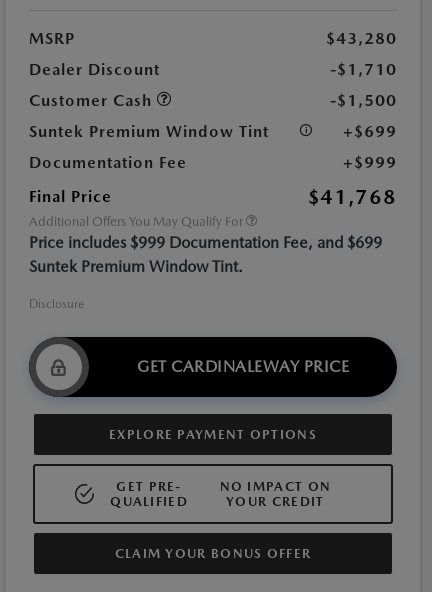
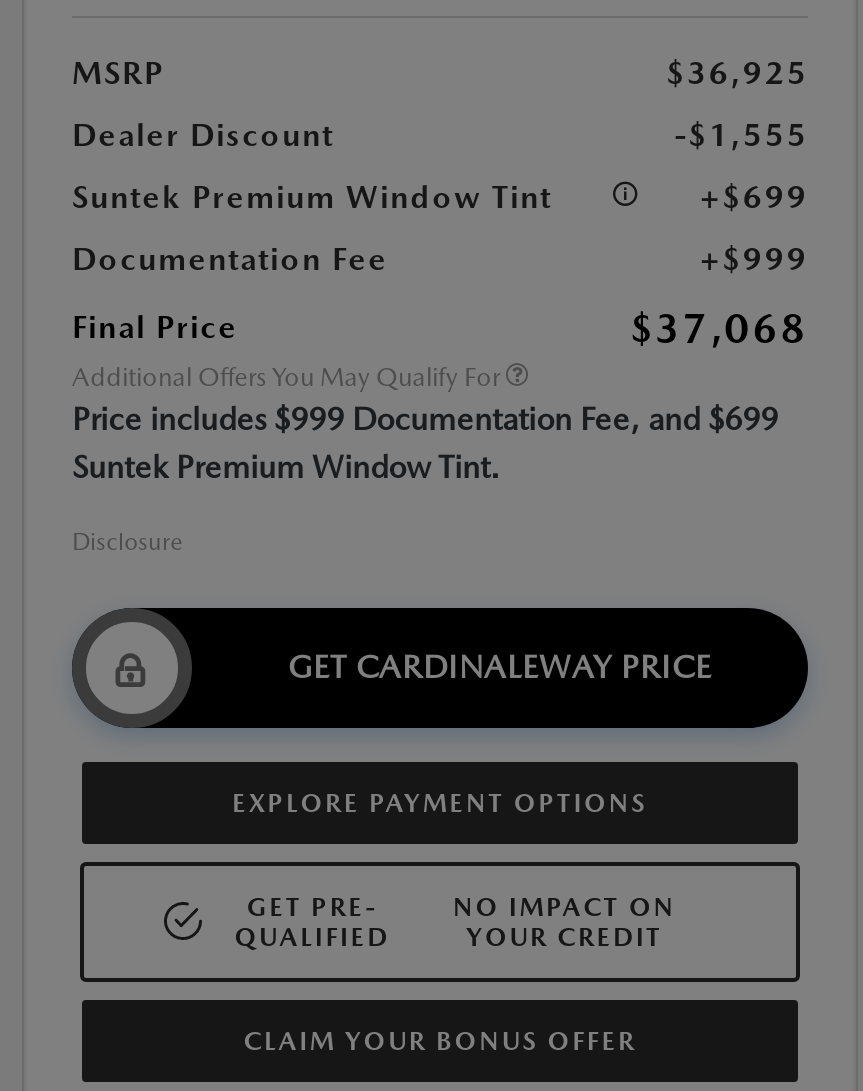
[326,29,397,48] $43,280 -> [666,54,808,92] $36,925
[29,60,397,110] -$1,710 | Customer Cash | -$1,500 -> [674,116,808,154] -$1,555
[308,185,397,209] $41,768 -> [630,304,808,352] $37,068

